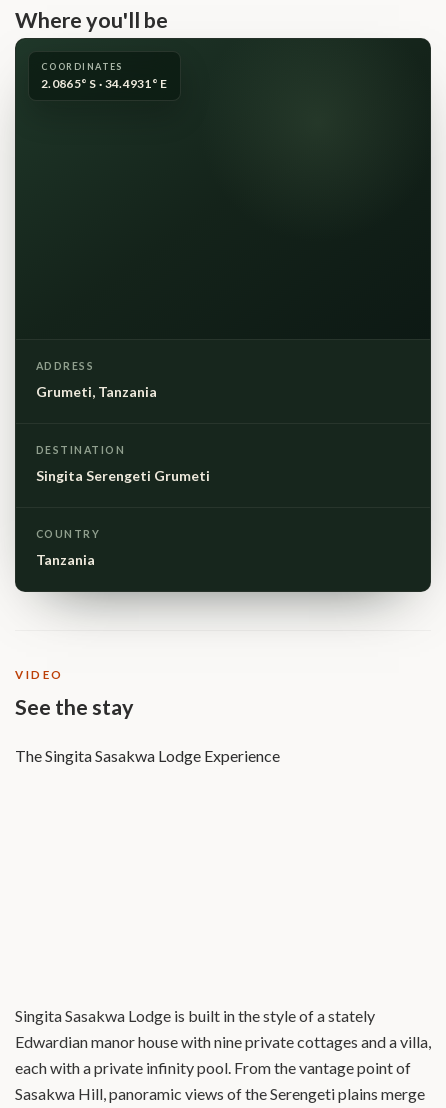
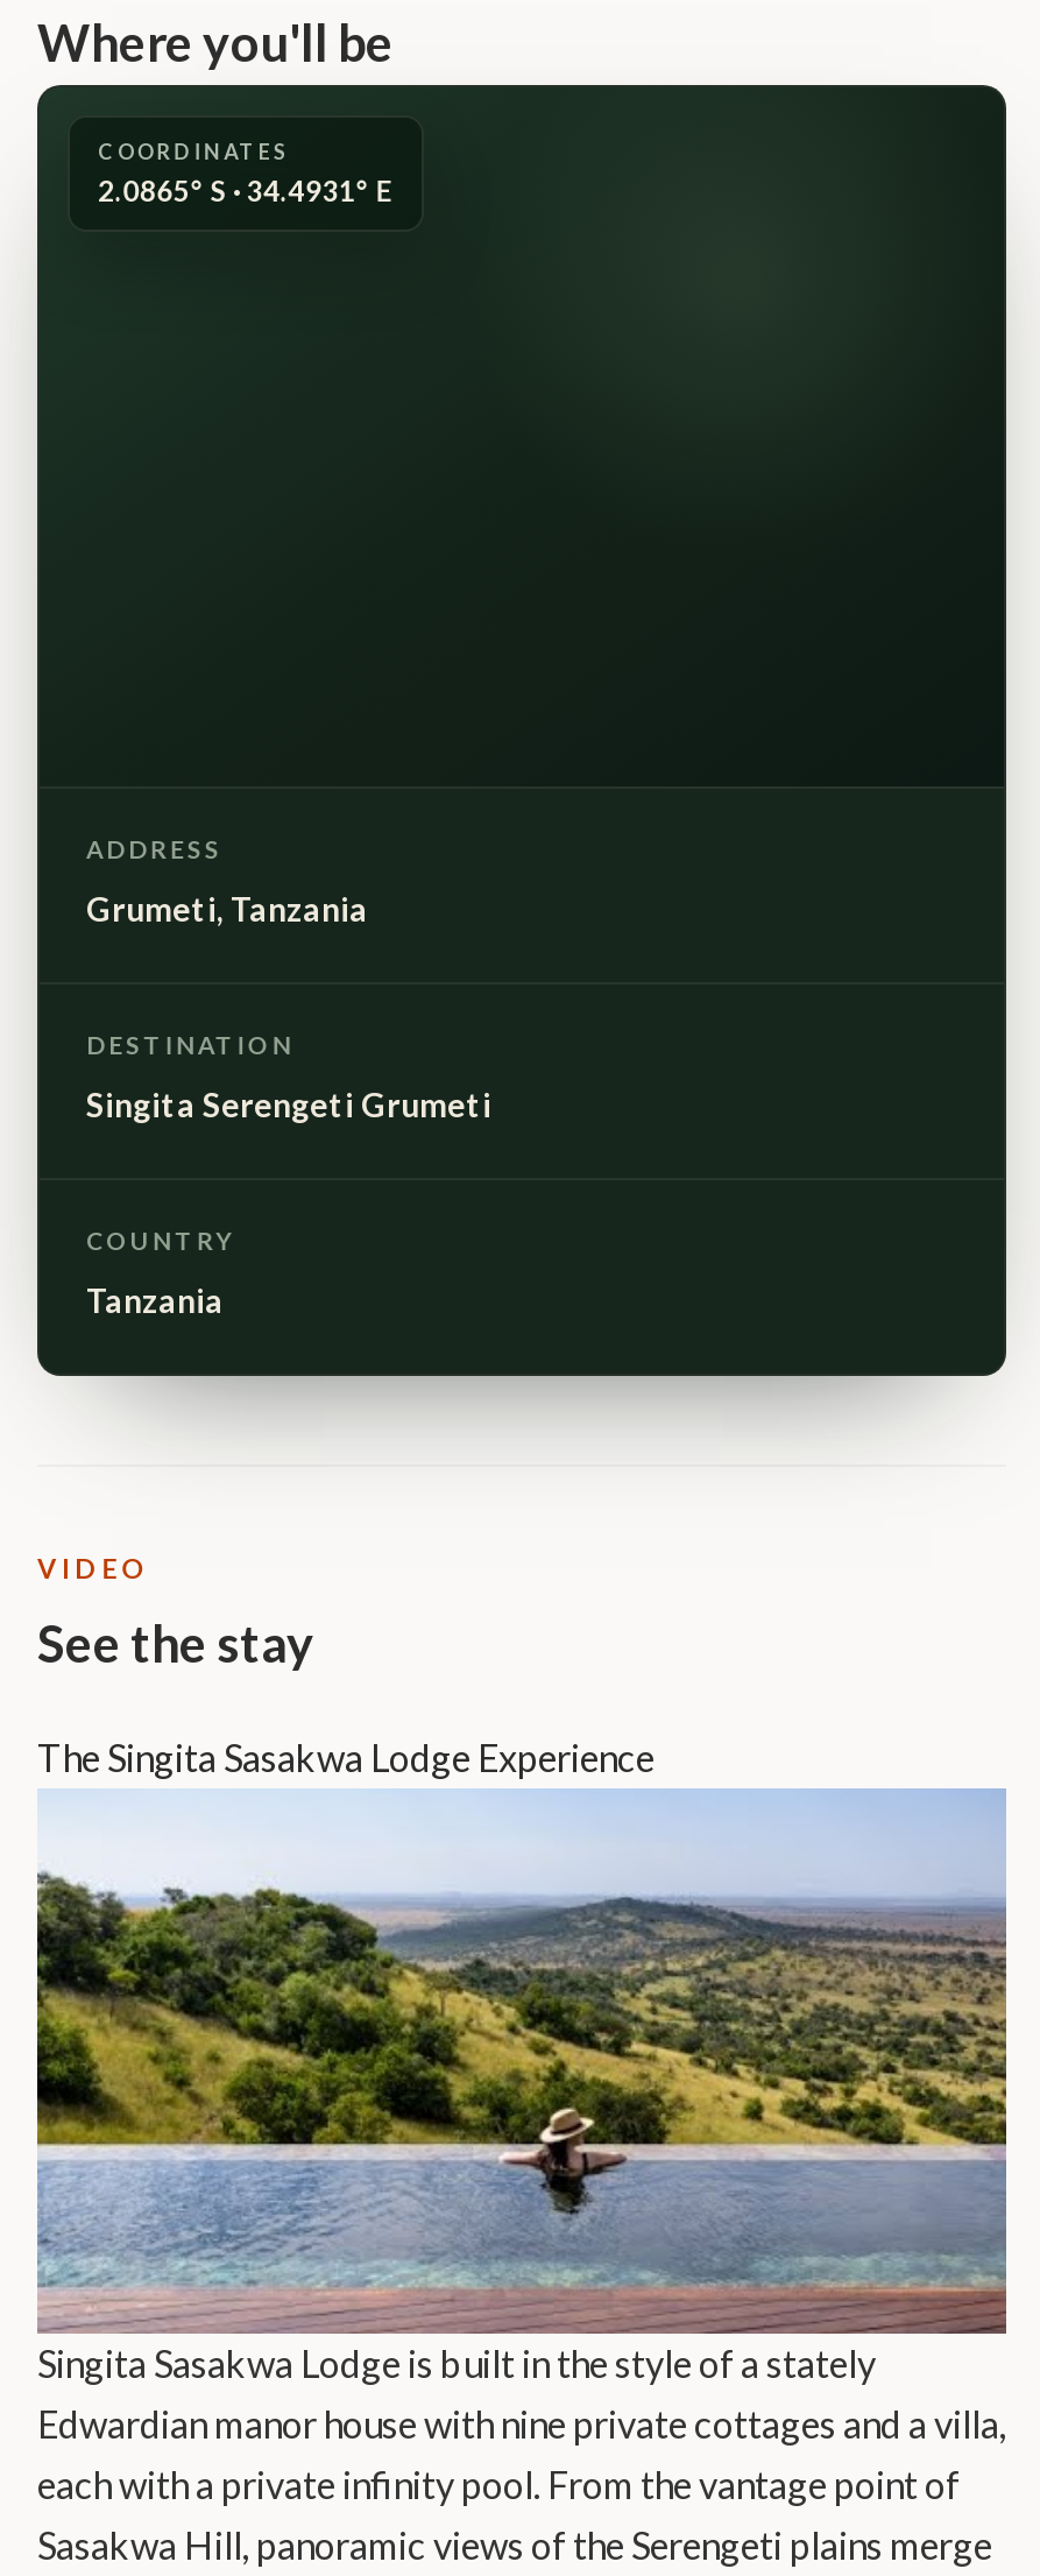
none -> [35,1788,1009,2336] [image]

